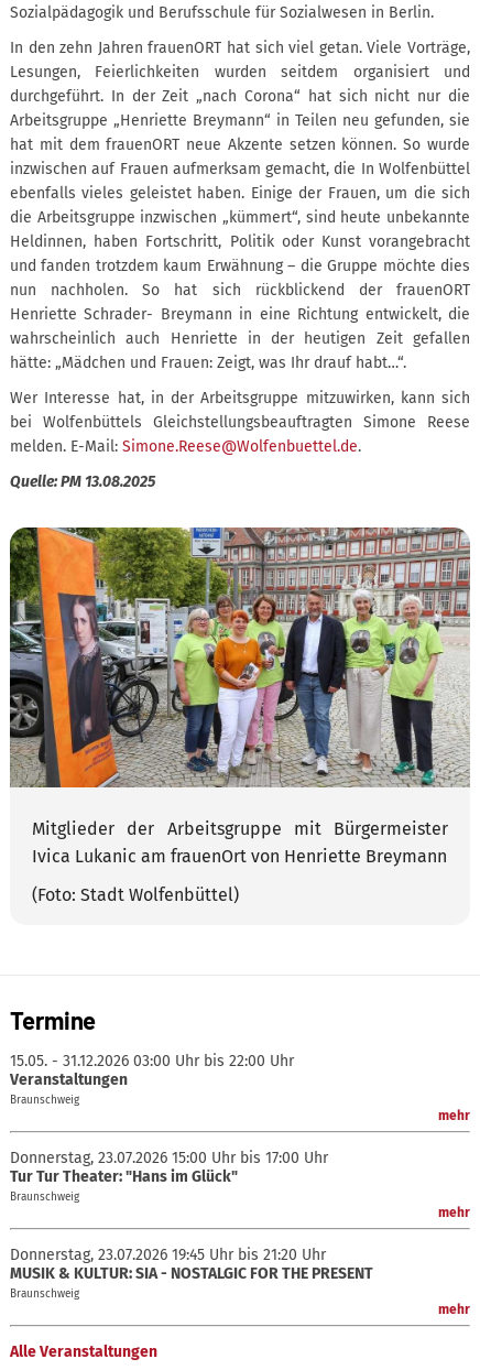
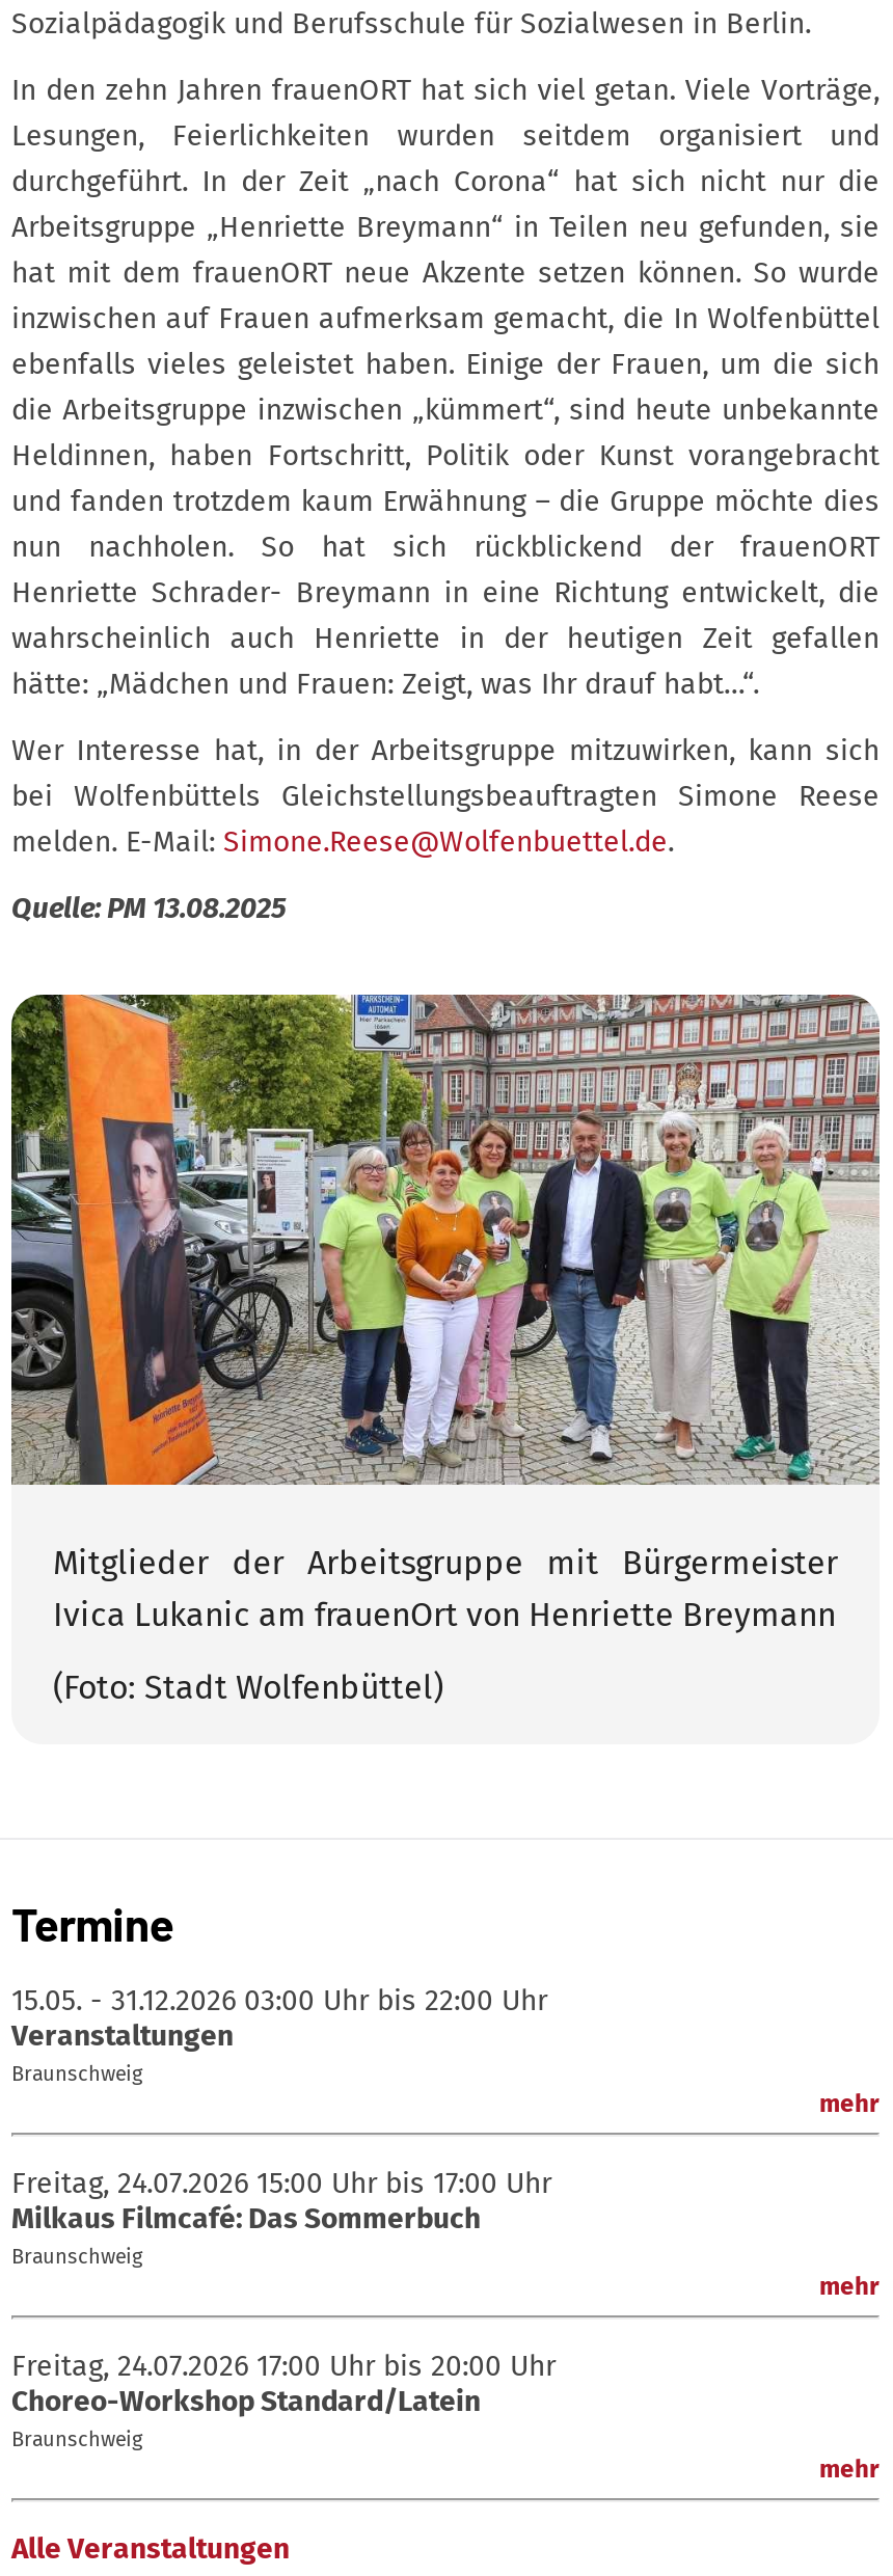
[10,1148,328,1186] Donnerstag, 23.07.2026 15:00 Uhr bis 17:00 Uhr | Tur Tur Theater: "Hans im Glück" -> [11,2165,551,2235] Freitag, 24.07.2026 15:00 Uhr bis 17:00 Uhr | Milkaus Filmcafé: Das Sommerbuch
[10,1245,373,1282] Donnerstag, 23.07.2026 19:45 Uhr bis 21:20 Uhr | MUSIK & KULTUR: SIA - NOSTALGIC FOR THE PRESENT -> [11,2348,556,2418] Freitag, 24.07.2026 17:00 Uhr bis 20:00 Uhr | Choreo-Workshop Standard/Latein

